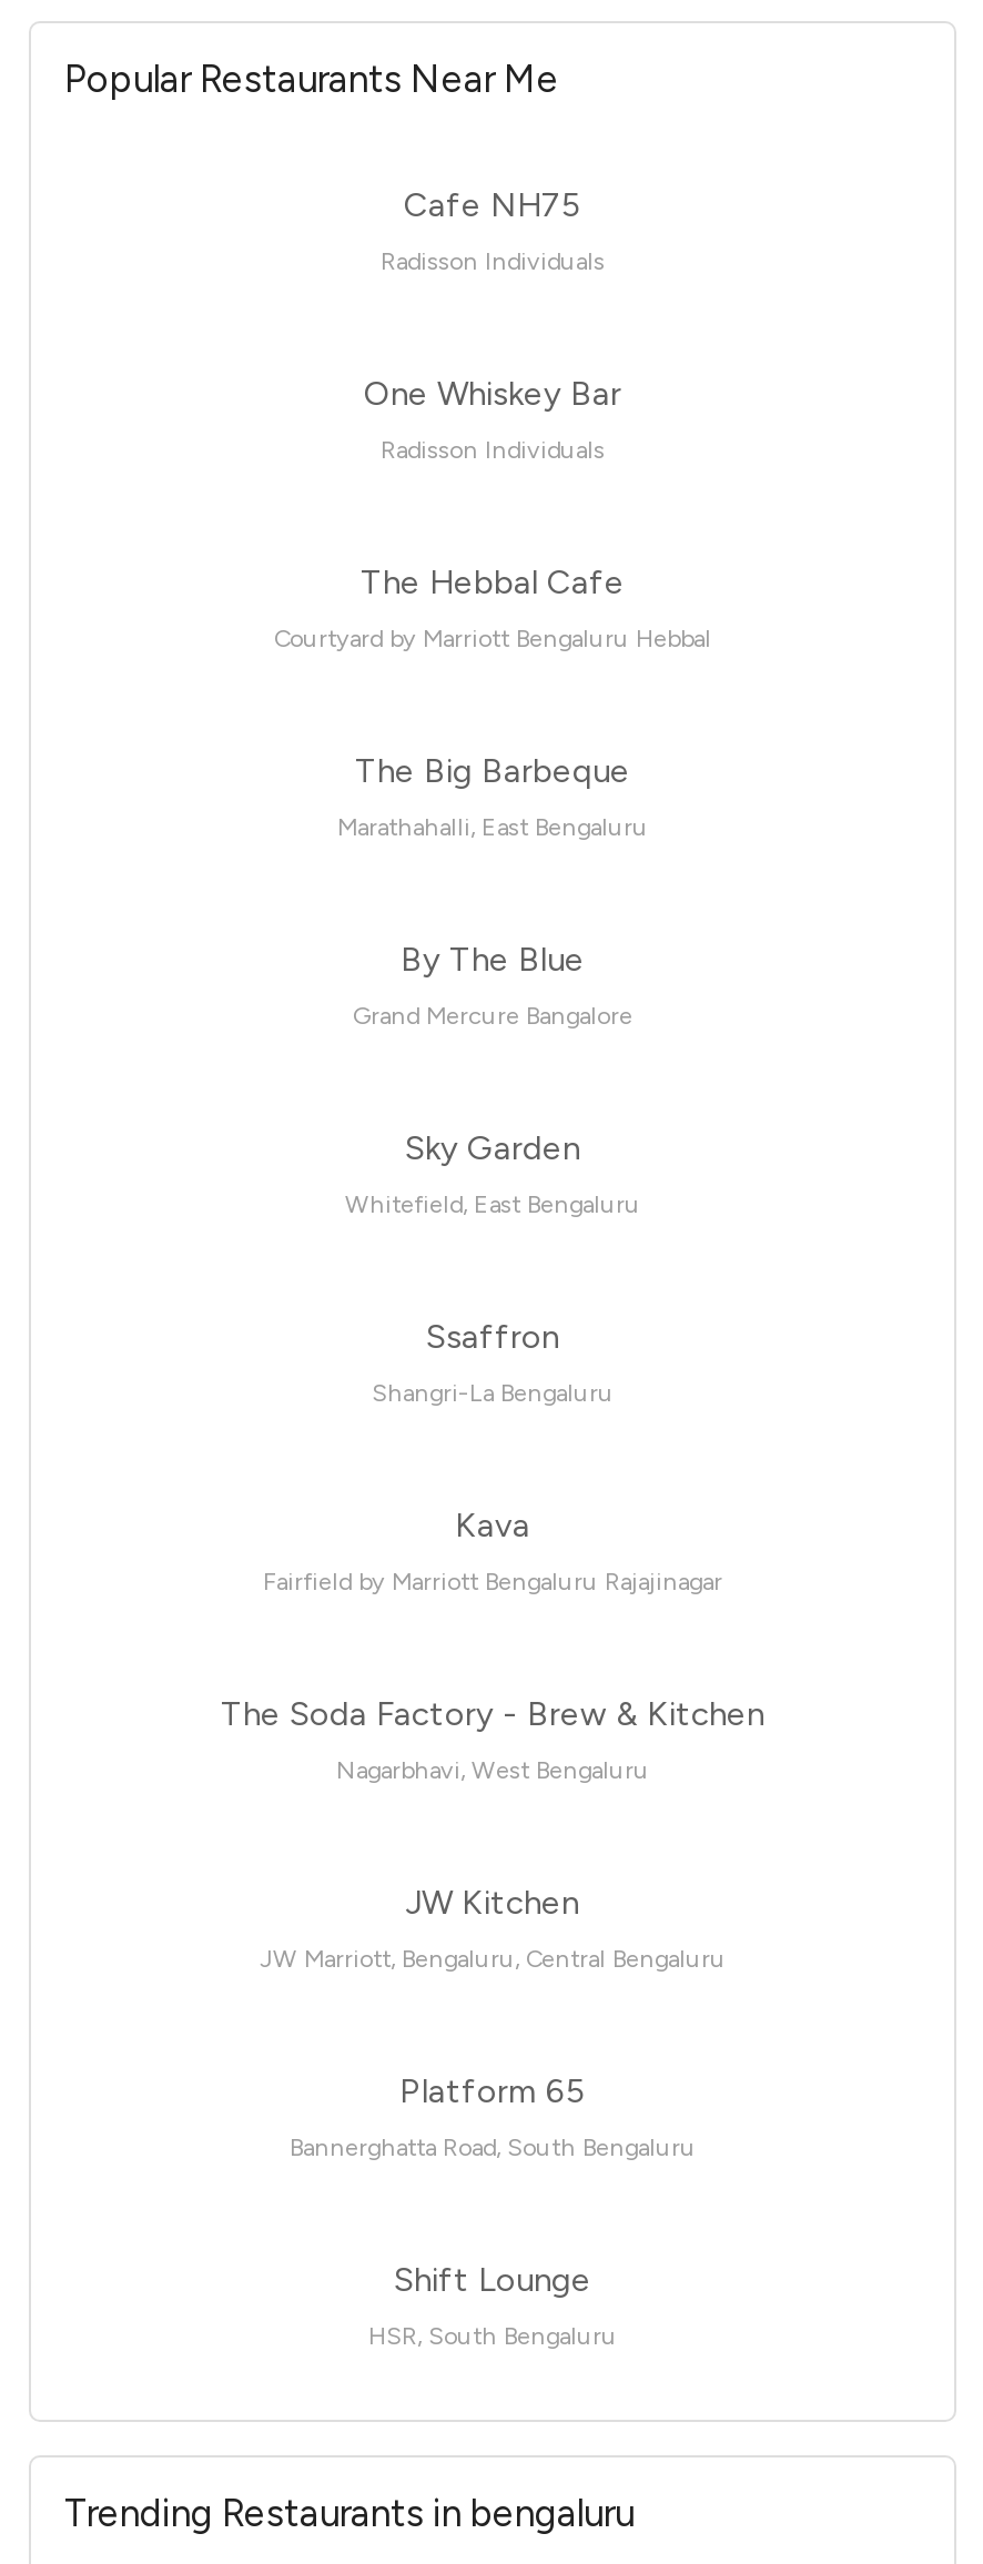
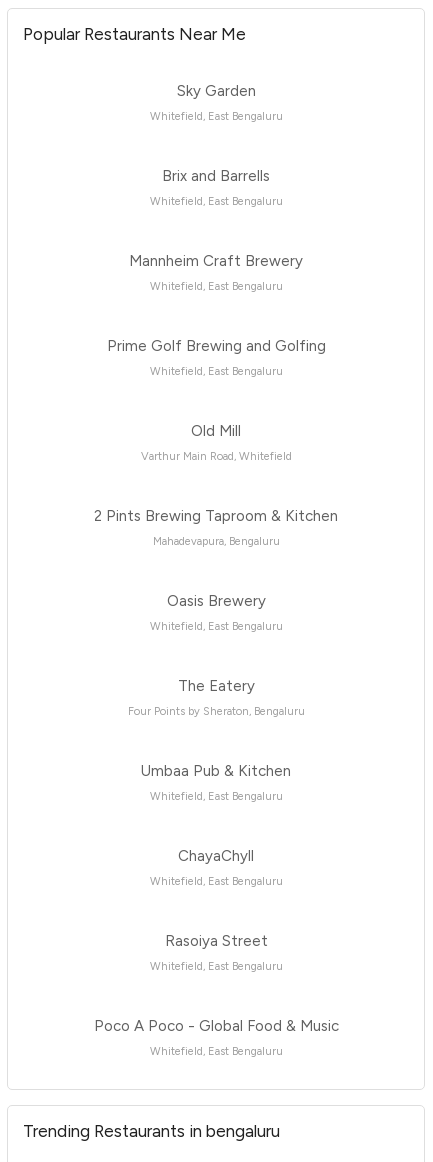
[274,185,711,1031] Cafe NH75 | Radisson Individuals | One Whiskey Bar | Radisson Individuals | The Hebbal Cafe | Courtyard by Marriott Bengaluru Hebbal | The Big Barbeque | Marathahalli, East Bengaluru | By The Blue | Grand Mercure Bangalore -> none
moved [345,1128,640,1219] -> [149,82,282,123]: Sky Garden | Whitefield, East Bengaluru
[221,1317,764,2351] Ssaffron | Shangri-La Bengaluru | Kava | Fairfield by Marriott Bengaluru Rajajinagar | The Soda Factory - Brew & Kitchen | Nagarbhavi, West Bengaluru | JW Kitchen | JW Marriott, Bengaluru, Central Bengaluru | Platform 65 | Bannerghatta Road, South Bengaluru | Shift Lounge | HSR, South Bengaluru -> [93,167,338,1058] Brix and Barrells | Whitefield, East Bengaluru | Mannheim Craft Brewery | Whitefield, East Bengaluru | Prime Golf Brewing and Golfing | Whitefield, East Bengaluru | Old Mill | Varthur Main Road, Whitefield | 2 Pints Brewing Taproom & Kitchen | Mahadevapura, Bengaluru | Oasis Brewery | Whitefield, East Bengaluru | The Eatery | Four Points by Sheraton, Bengaluru | Umbaa Pub & Kitchen | Whitefield, East Bengaluru | ChayaChyll | Whitefield, East Bengaluru | Rasoiya Street | Whitefield, East Bengaluru | Poco A Poco - Global Food & Music | Whitefield, East Bengaluru

